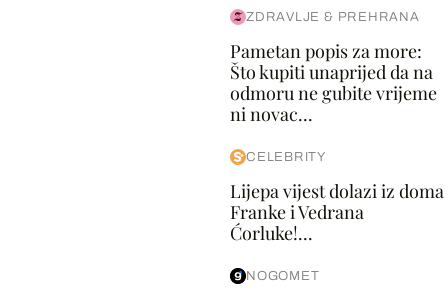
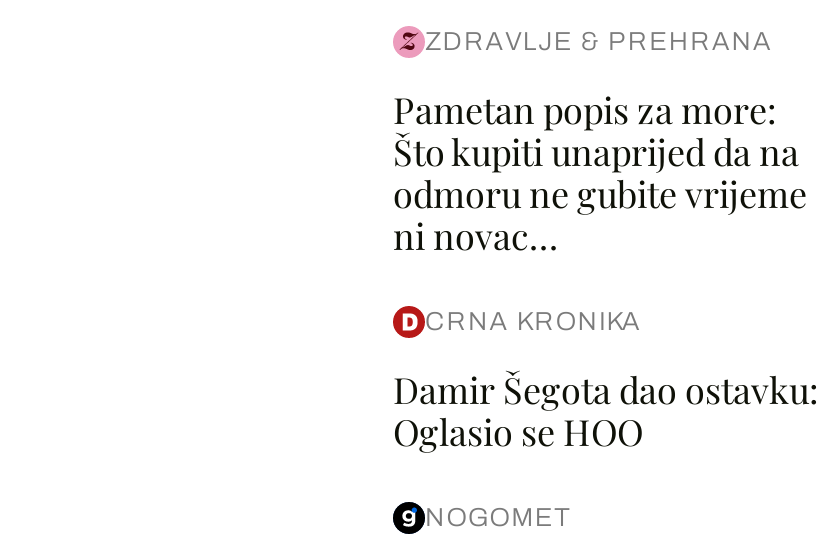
[246,150,326,164] CELEBRITY -> [425,308,642,336] CRNA KRONIKA
[230,179,444,245] Lijepa vijest dolazi iz doma | Franke i Vedrana | Ćorluke!... -> [393,366,819,456] Damir Šegota dao ostavku: | Oglasio se HOO

